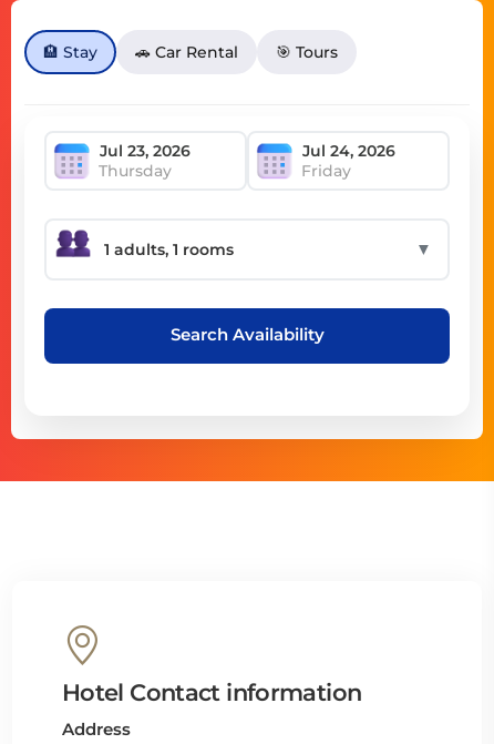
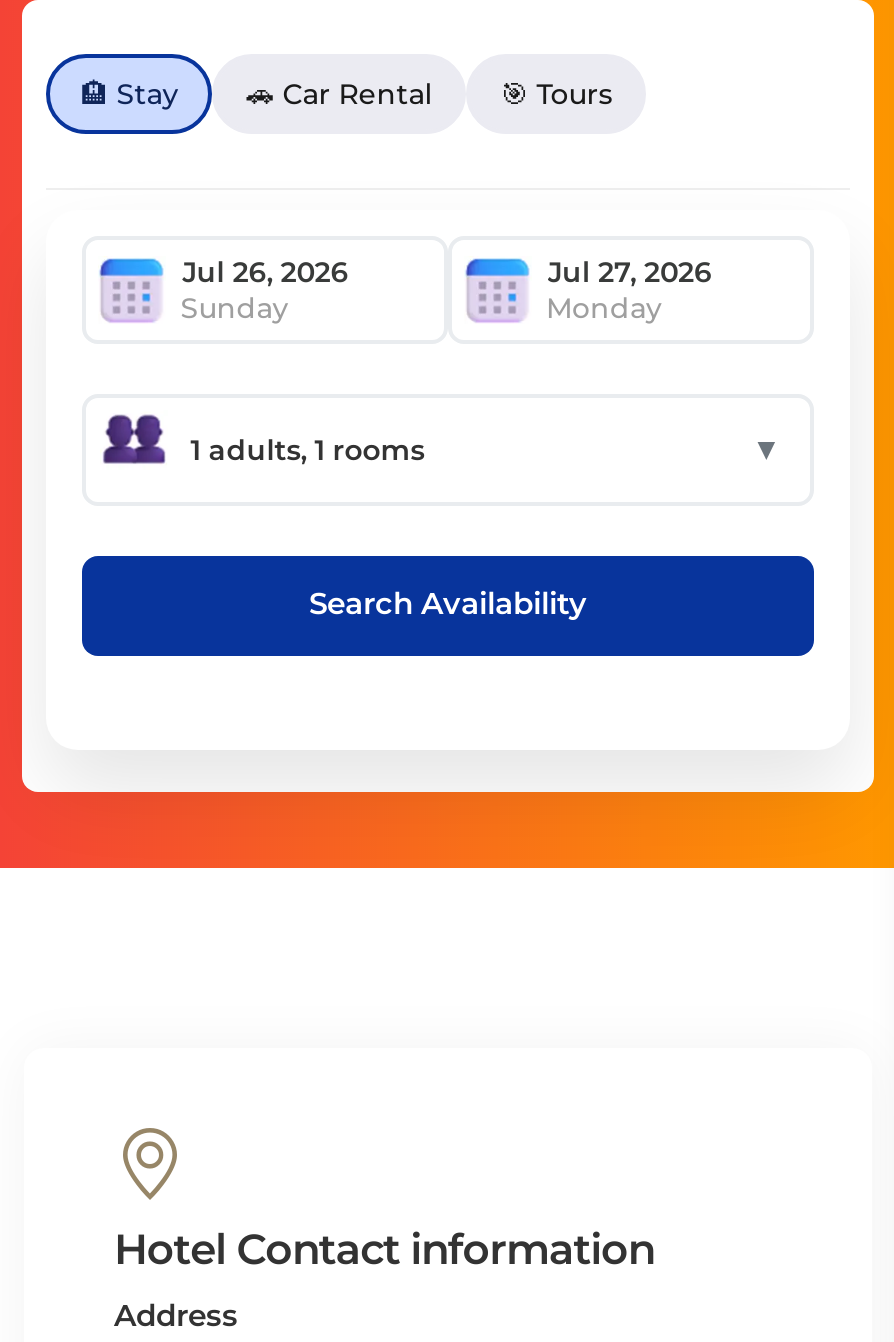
[99,160,351,180] Thursday | Friday -> [180,289,662,325] Sunday | Monday

